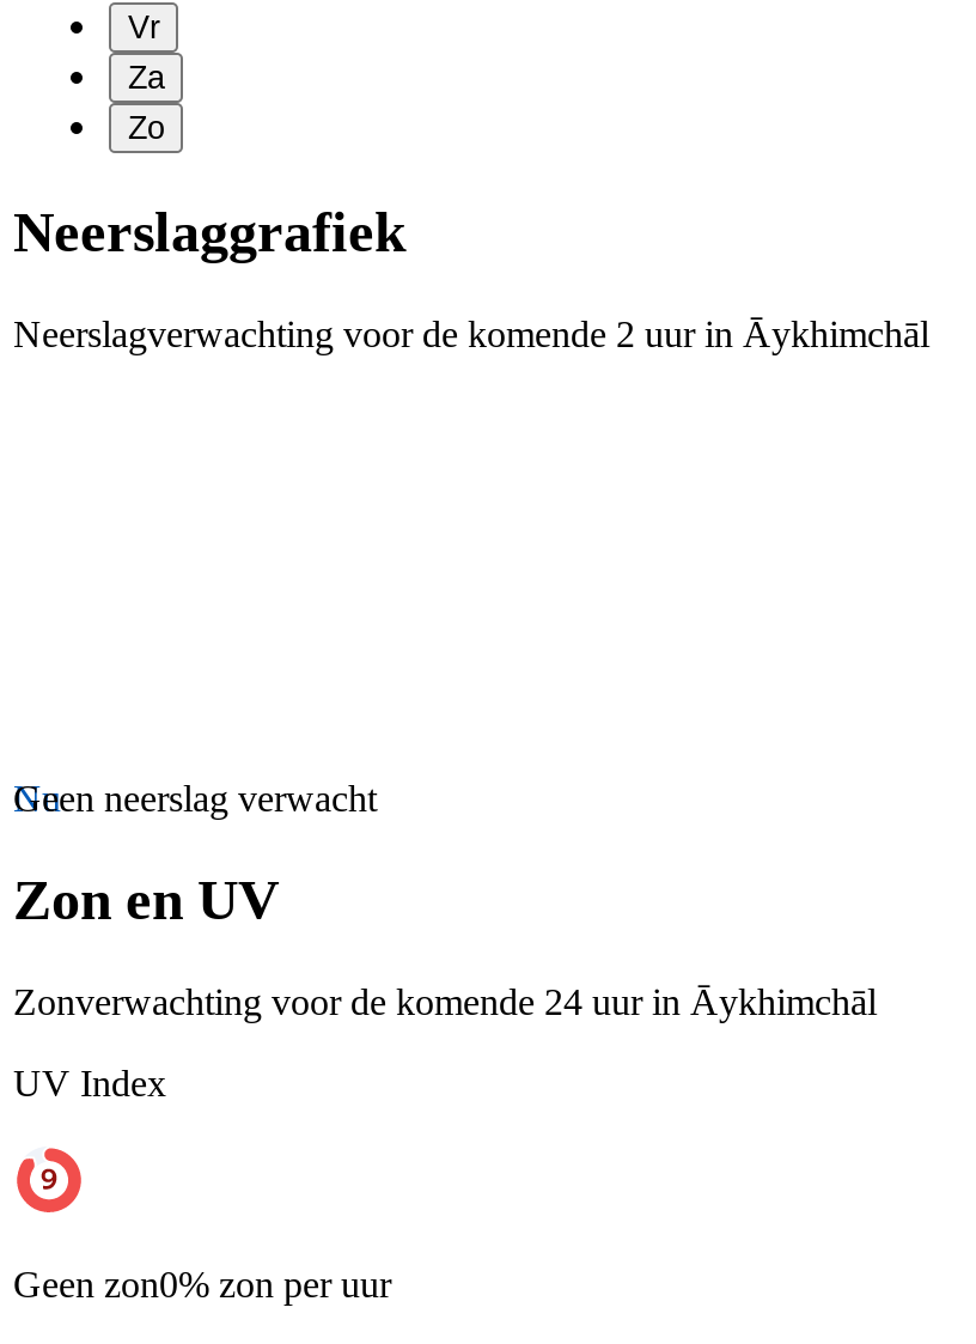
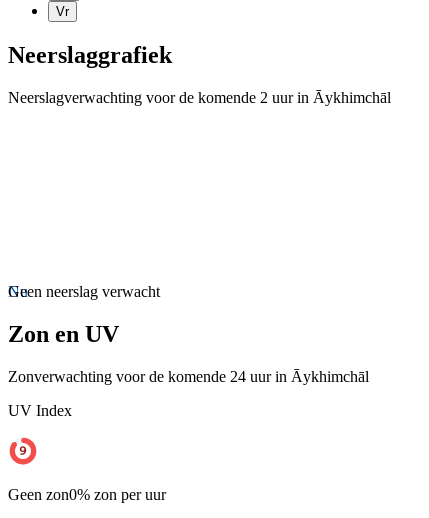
[128,60,164,146] Za | Zo -> none

